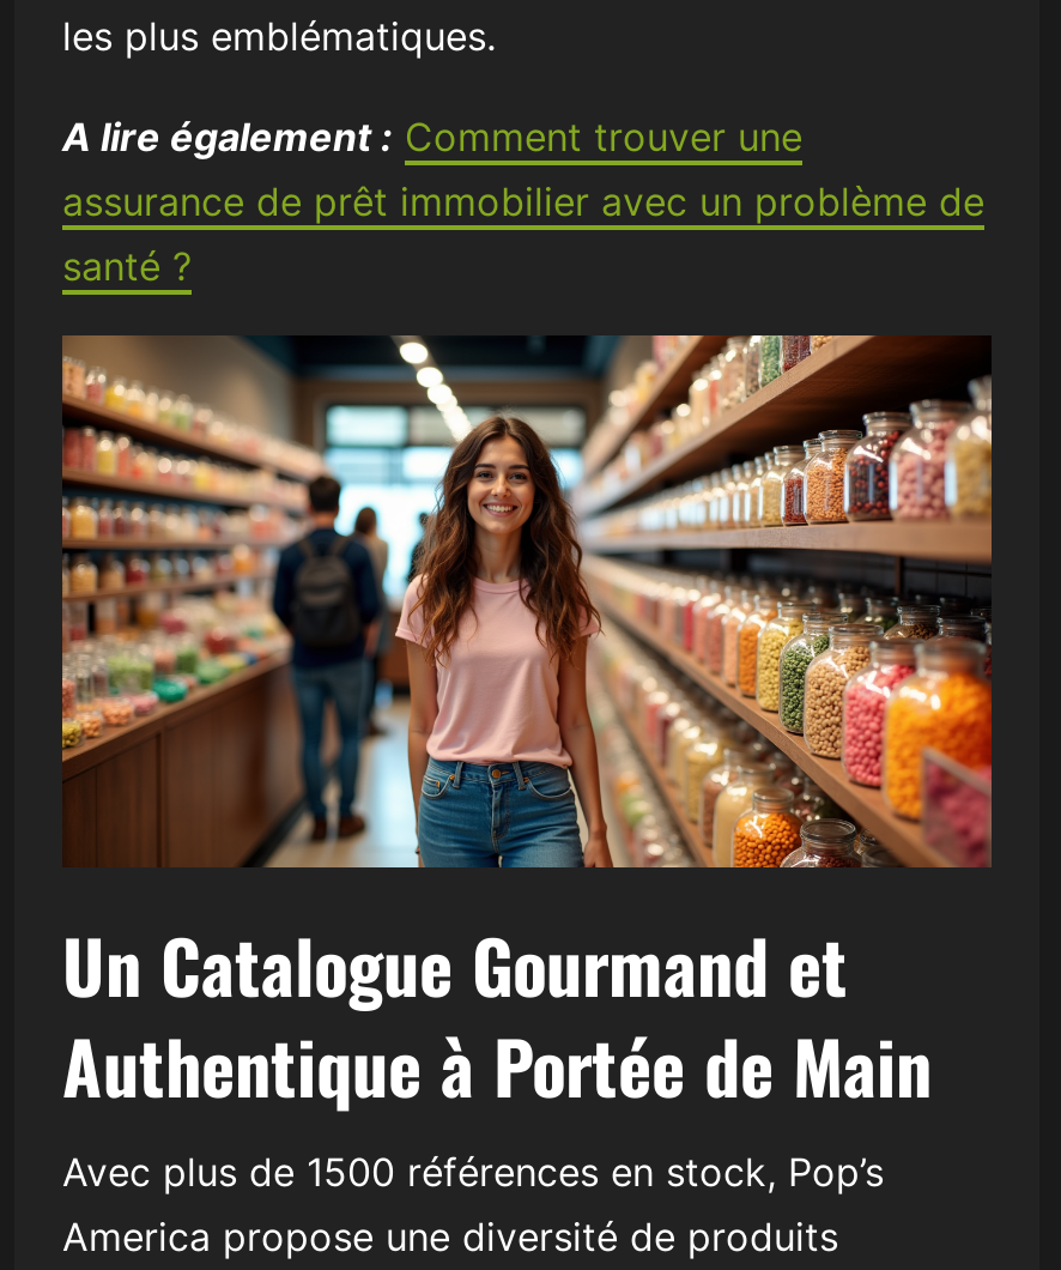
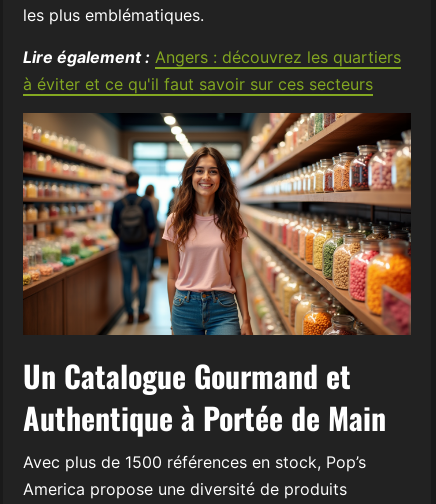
[62,112,984,289] A lire également : Comment trouver une | assurance de prêt immobilier avec un problème de | santé ? -> [23,47,401,94] Lire également : Angers : découvrez les quartiers | à éviter et ce qu'il faut savoir sur ces secteurs

